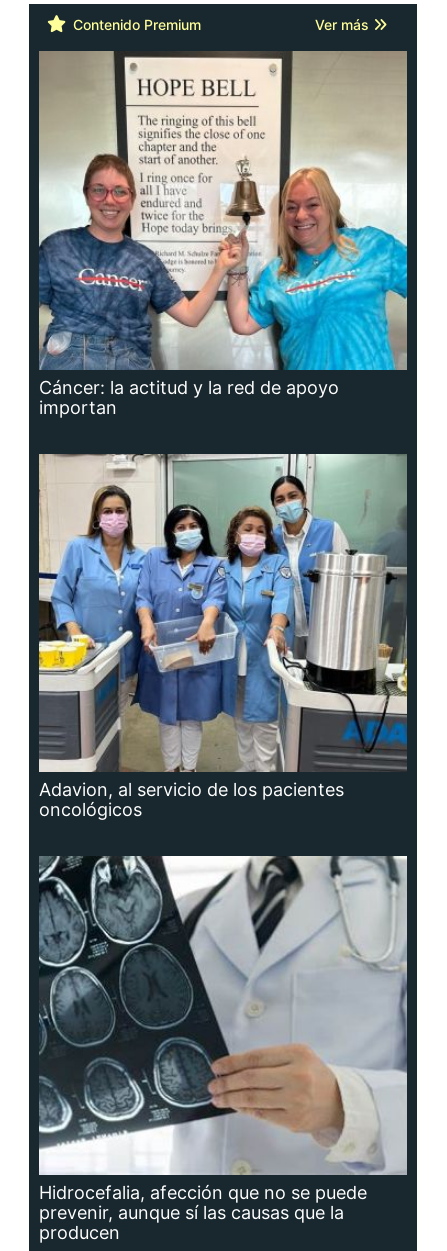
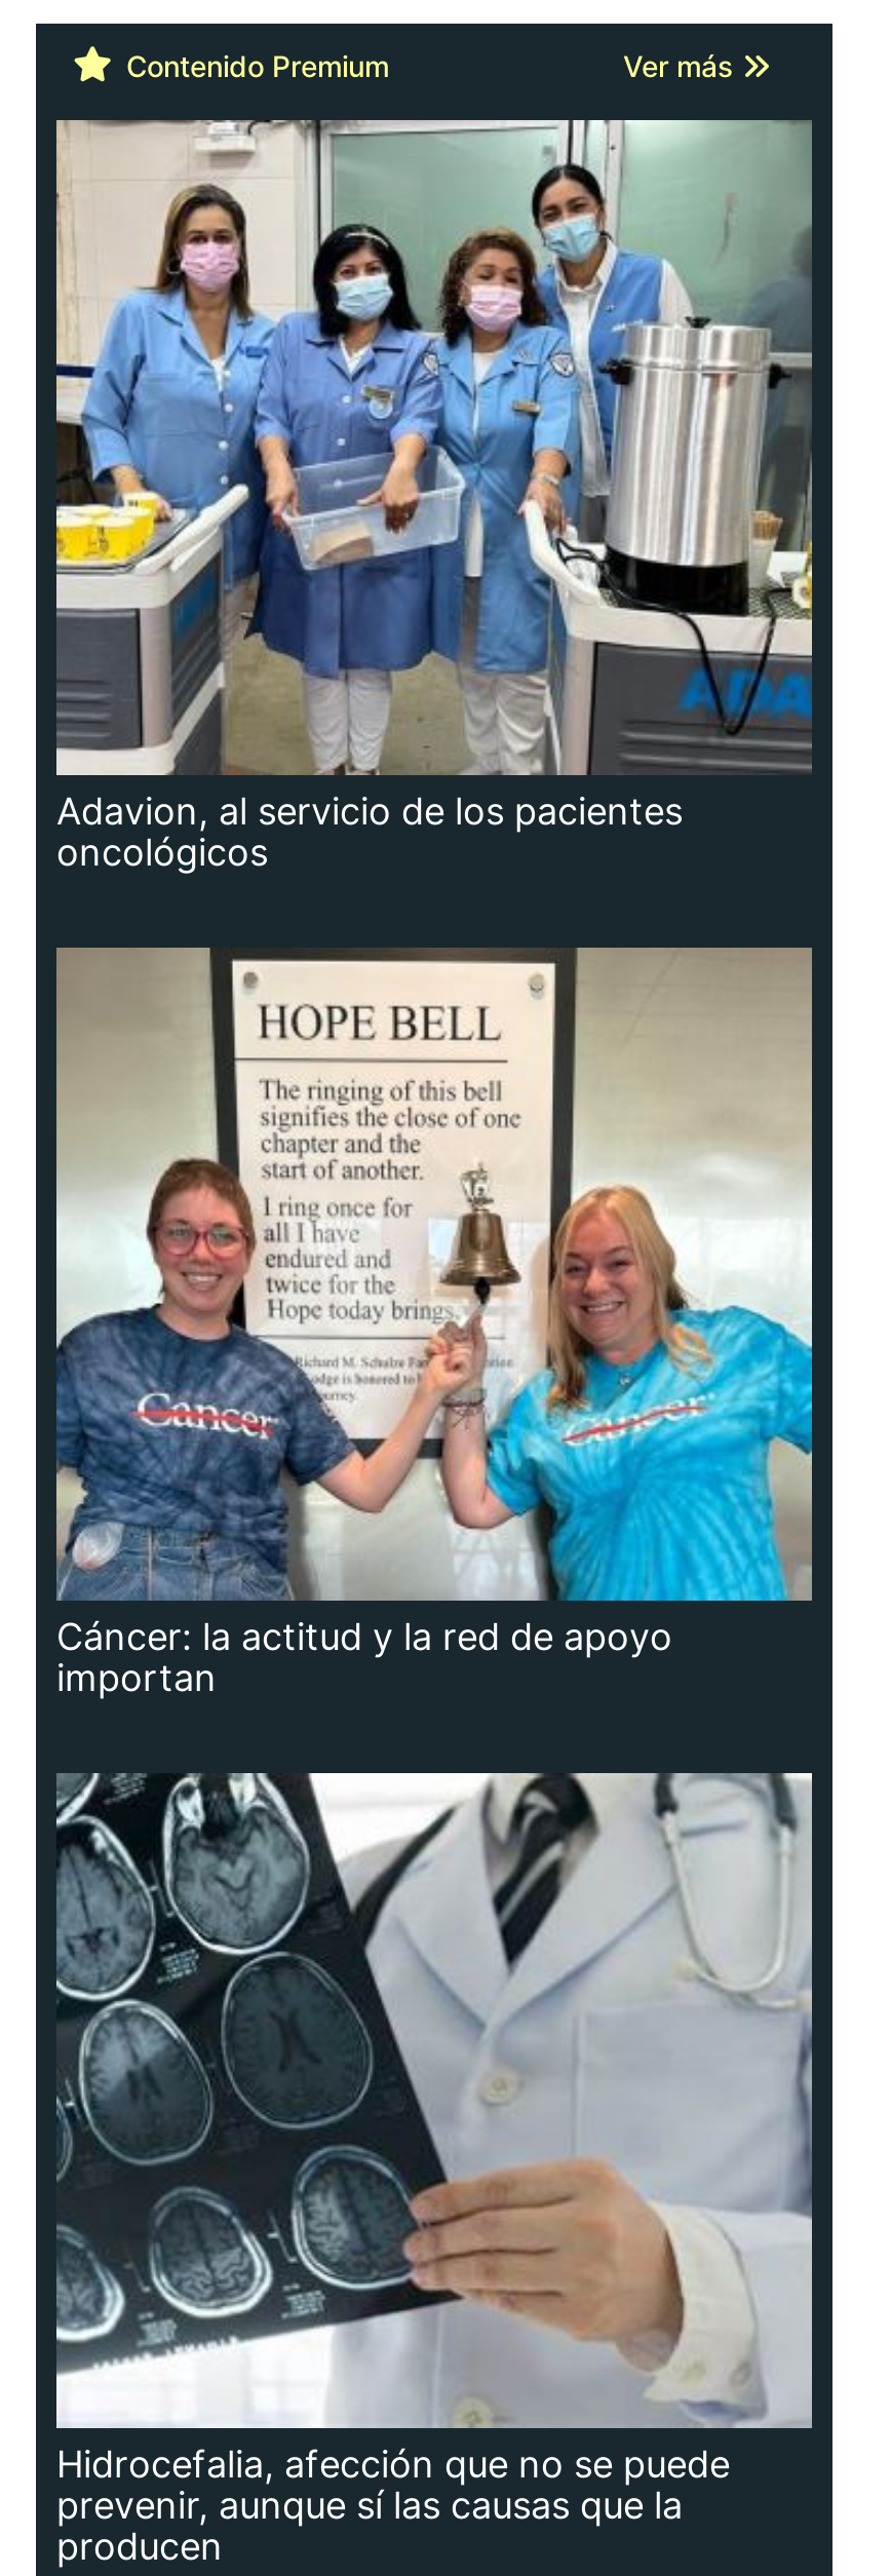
moved [37,51,409,417] -> [52,948,816,1699]: [image] | Cáncer: la actitud y la red de apoyo | importan
moved [38,453,408,820] -> [54,118,814,873]: [image] | Adavion, al servicio de los pacientes | oncológicos

